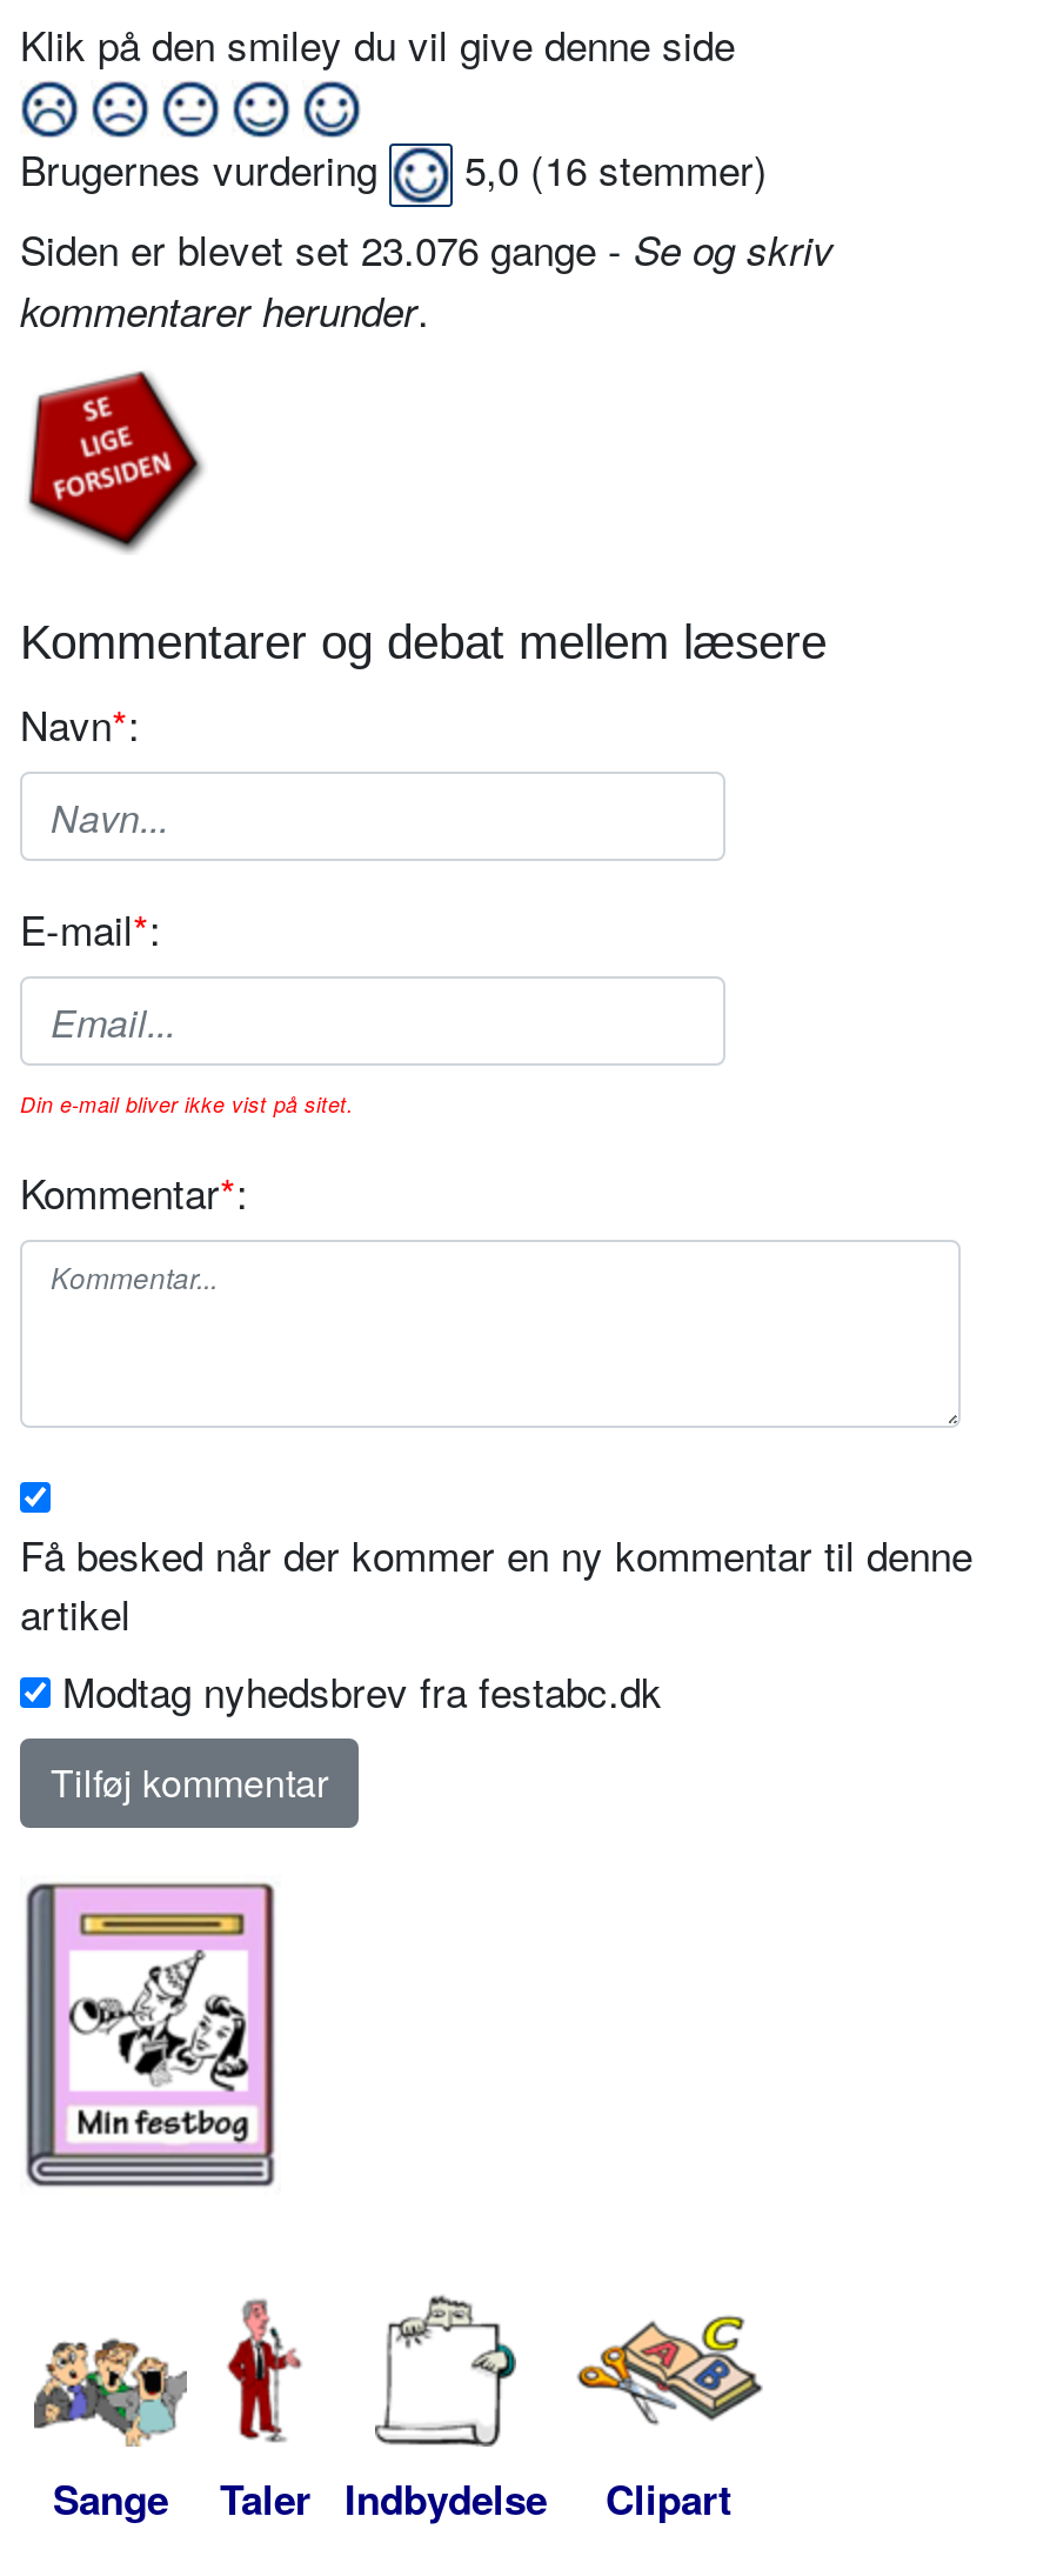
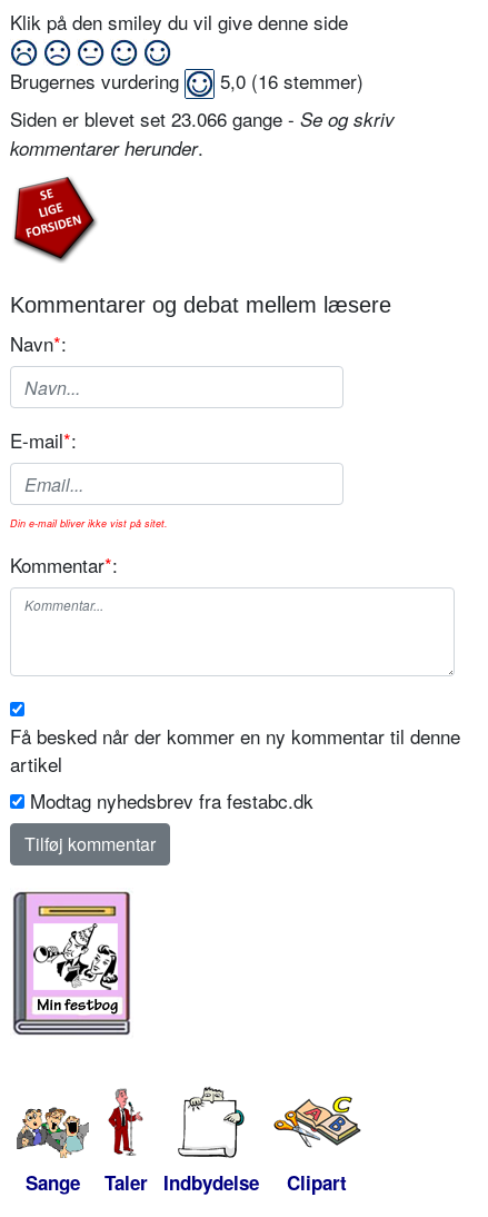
[20,219,834,278] Siden er blevet set 23.076 gange - Se og skriv -> [10,105,395,132] Siden er blevet set 23.066 gange - Se og skriv

